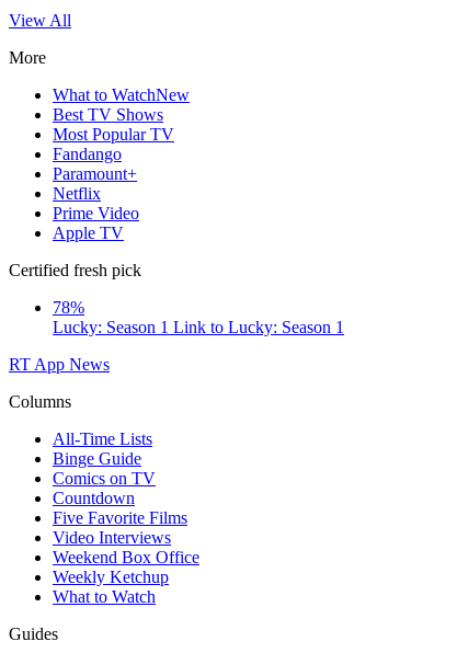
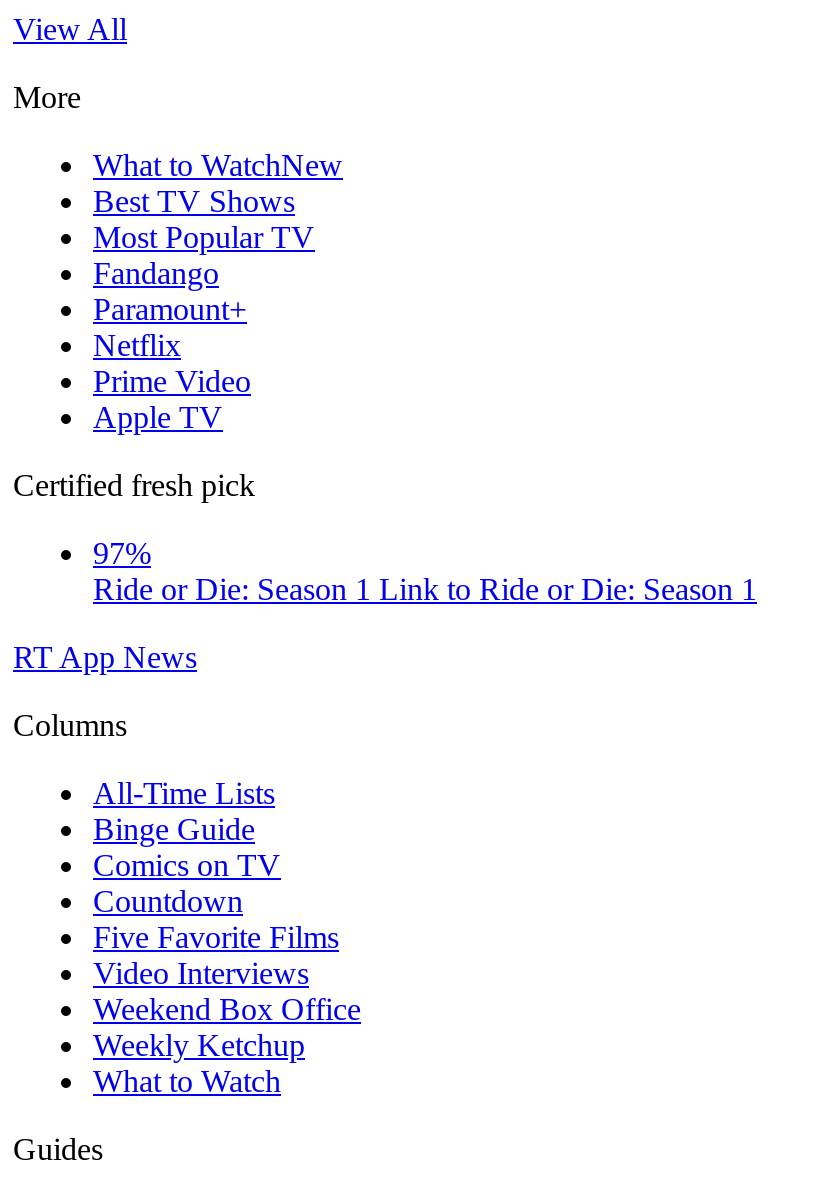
[53,298,344,336] 78% | Lucky: Season 1 Link to Lucky: Season 1 -> [93,536,757,606] 97% | Ride or Die: Season 1 Link to Ride or Die: Season 1

